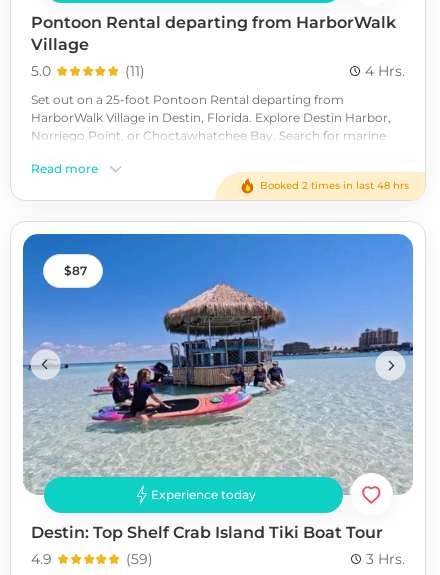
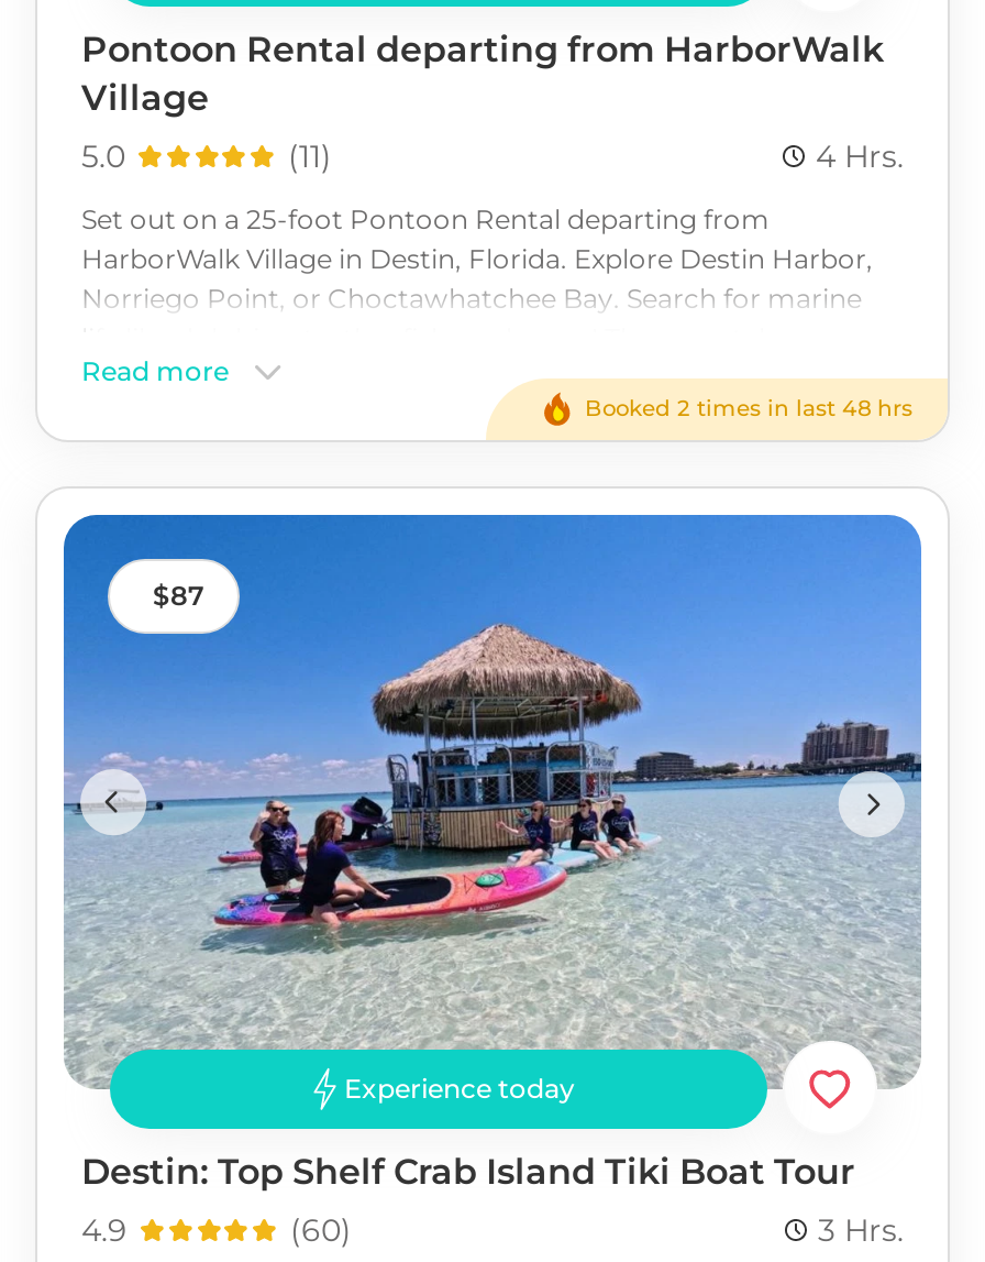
[126,550,153,568] (59) -> [290,1210,352,1250] (60)

